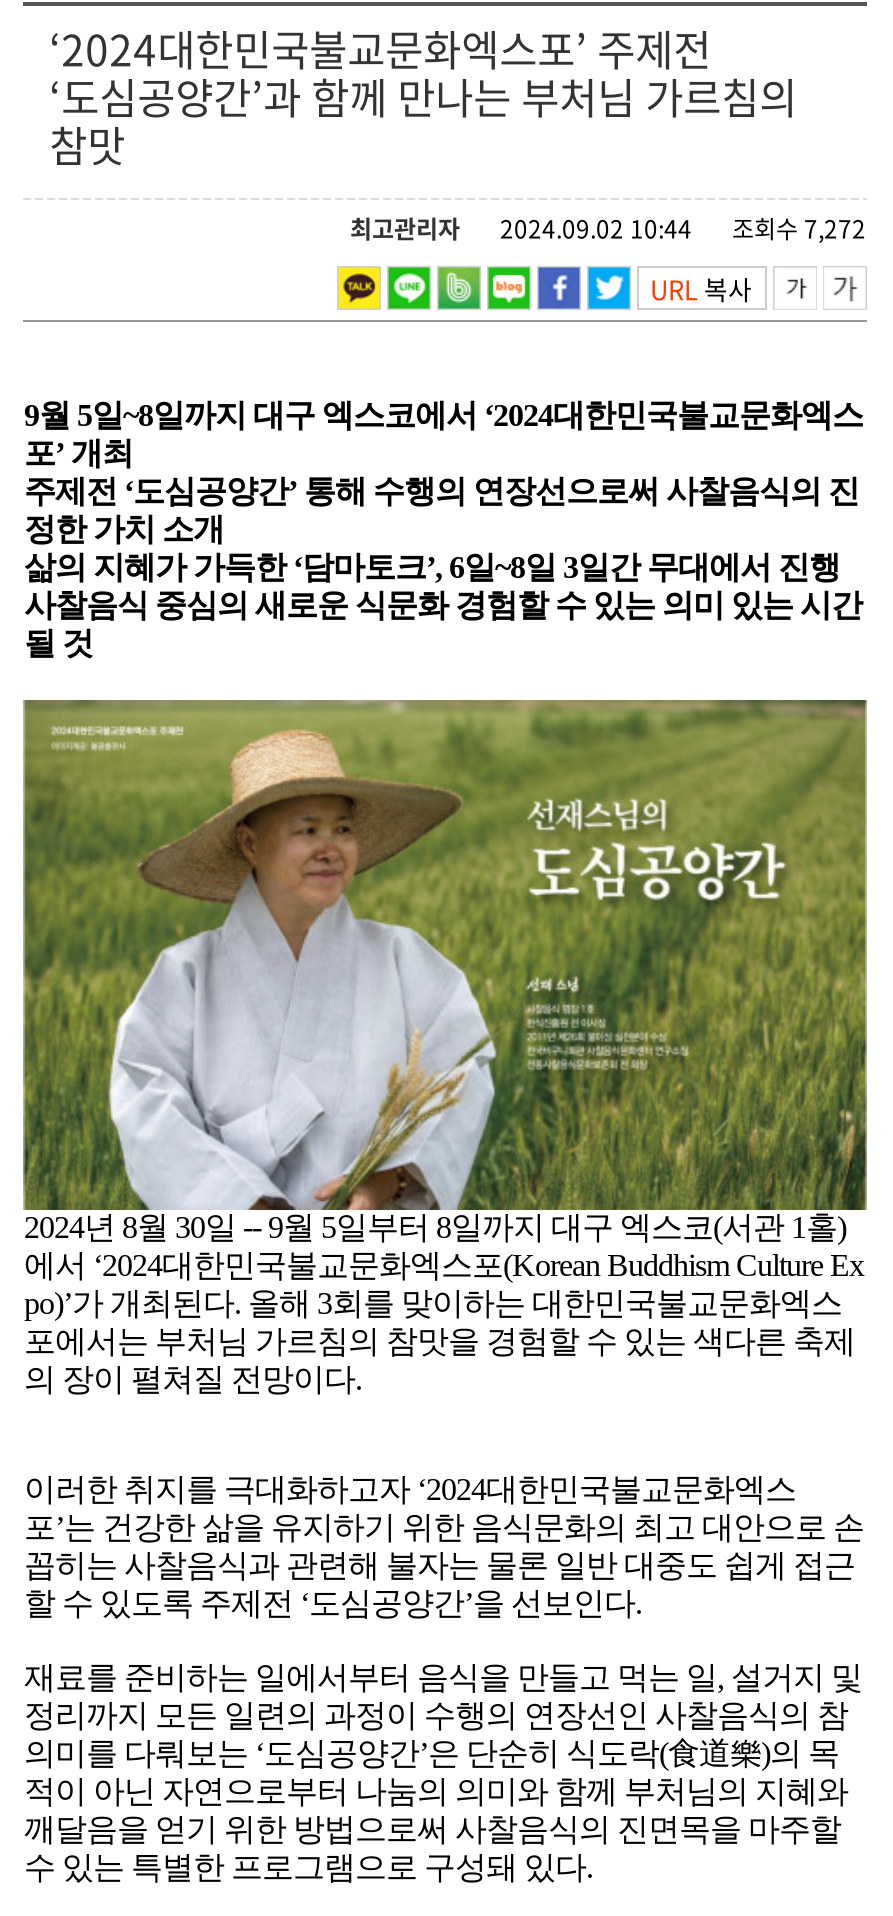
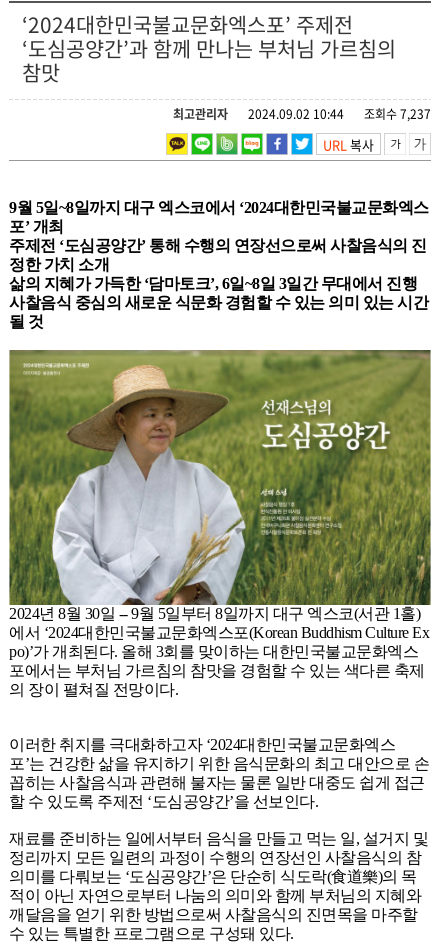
[350,210,866,246] 최고관리자 2024.09.02 10:44 조회수 7,272 -> [172,105,430,123] 최고관리자 2024.09.02 10:44 조회수 7,237

